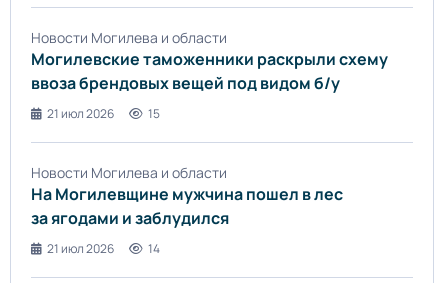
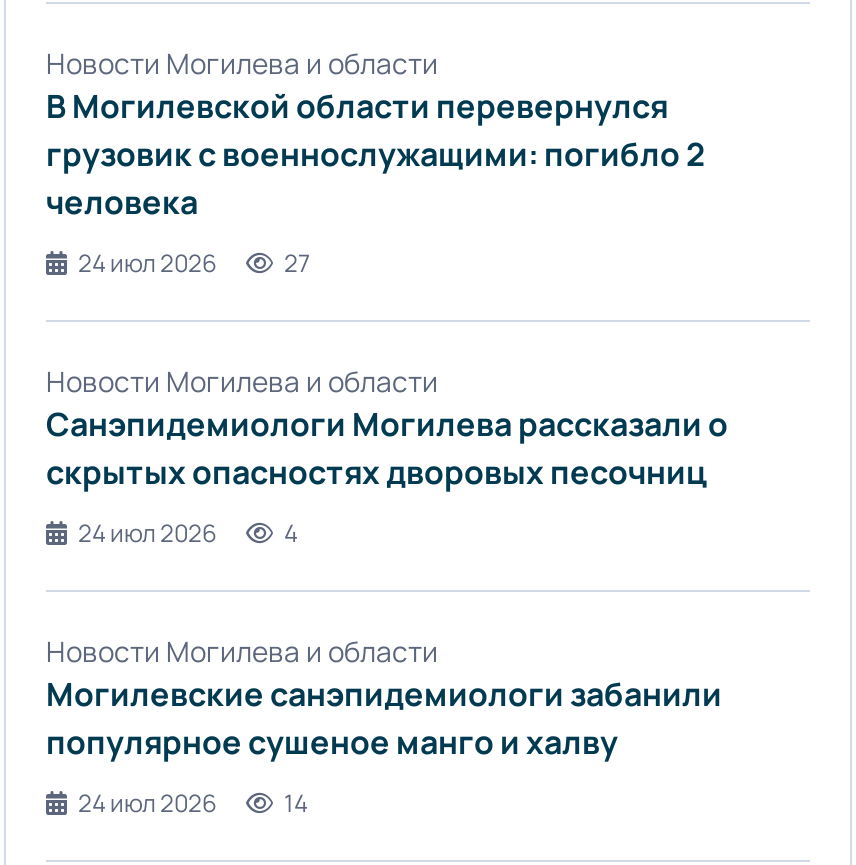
[31,48,388,94] Могилевские таможенники раскрыли схему | ввоза брендовых вещей под видом б/у -> [46,85,706,225] В Могилевской области перевернулся | грузовик с военнослужащими: погибло 2 | человека
[47,105,160,122] 21 июл 2026 | 15 -> [78,247,310,281] 24 июл 2026 | 27
[31,183,343,257] На Могилевщине мужчина пошел в лес | за ягодами и заблудился | 21 июл 2026 -> [46,403,728,821] Санэпидемиологи Могилева рассказали о | скрытых опасностях дворовых песочниц | 24 июл 2026 | 4 | Новости Могилева и области | Могилевские санэпидемиологи забанили | популярное сушеное манго и халву | 24 июл 2026

